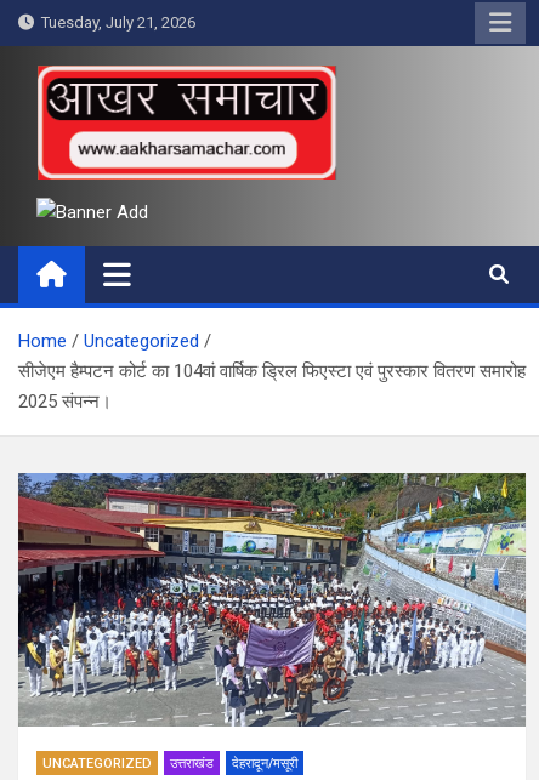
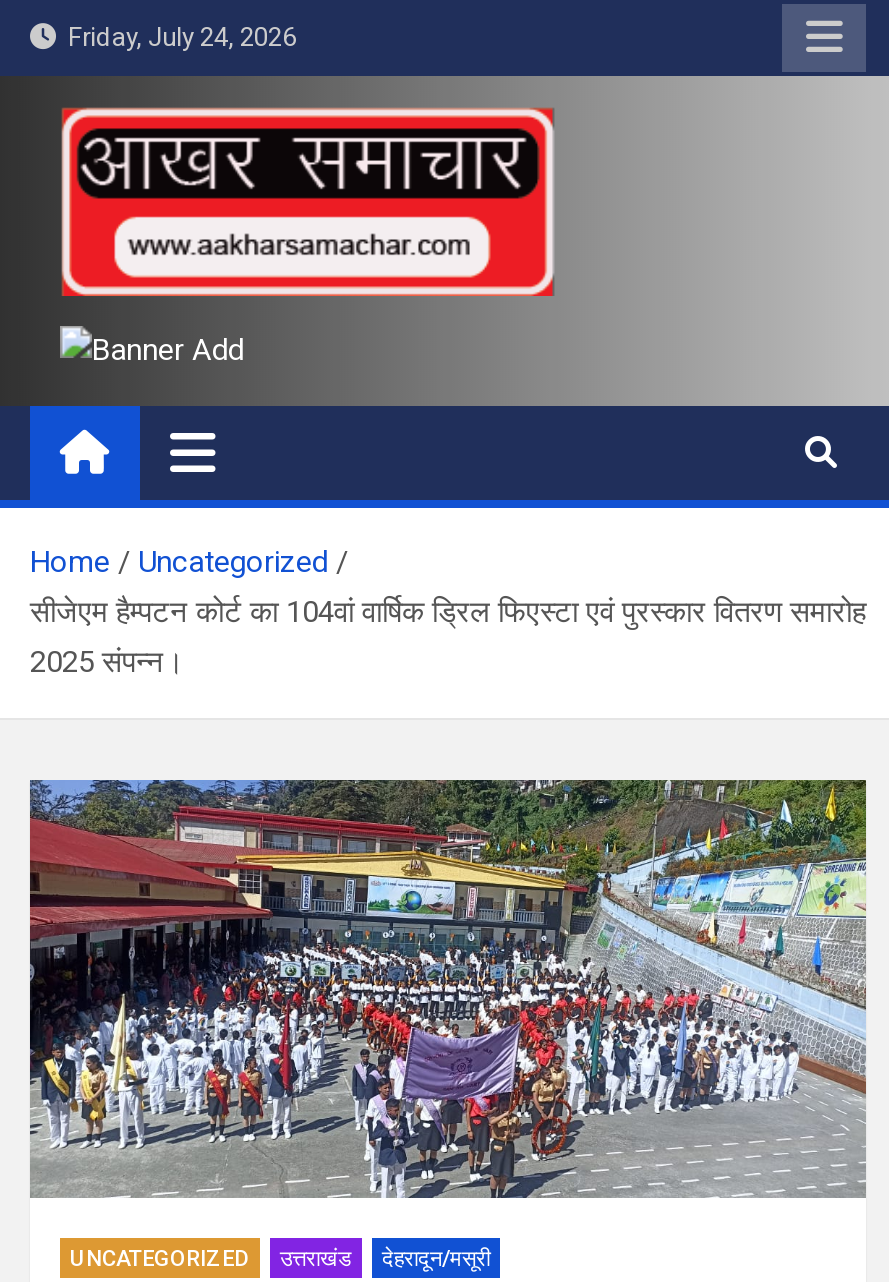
[34,13,195,32] Tuesday, July 21, 2026 -> [56,22,296,52] Friday, July 24, 2026

